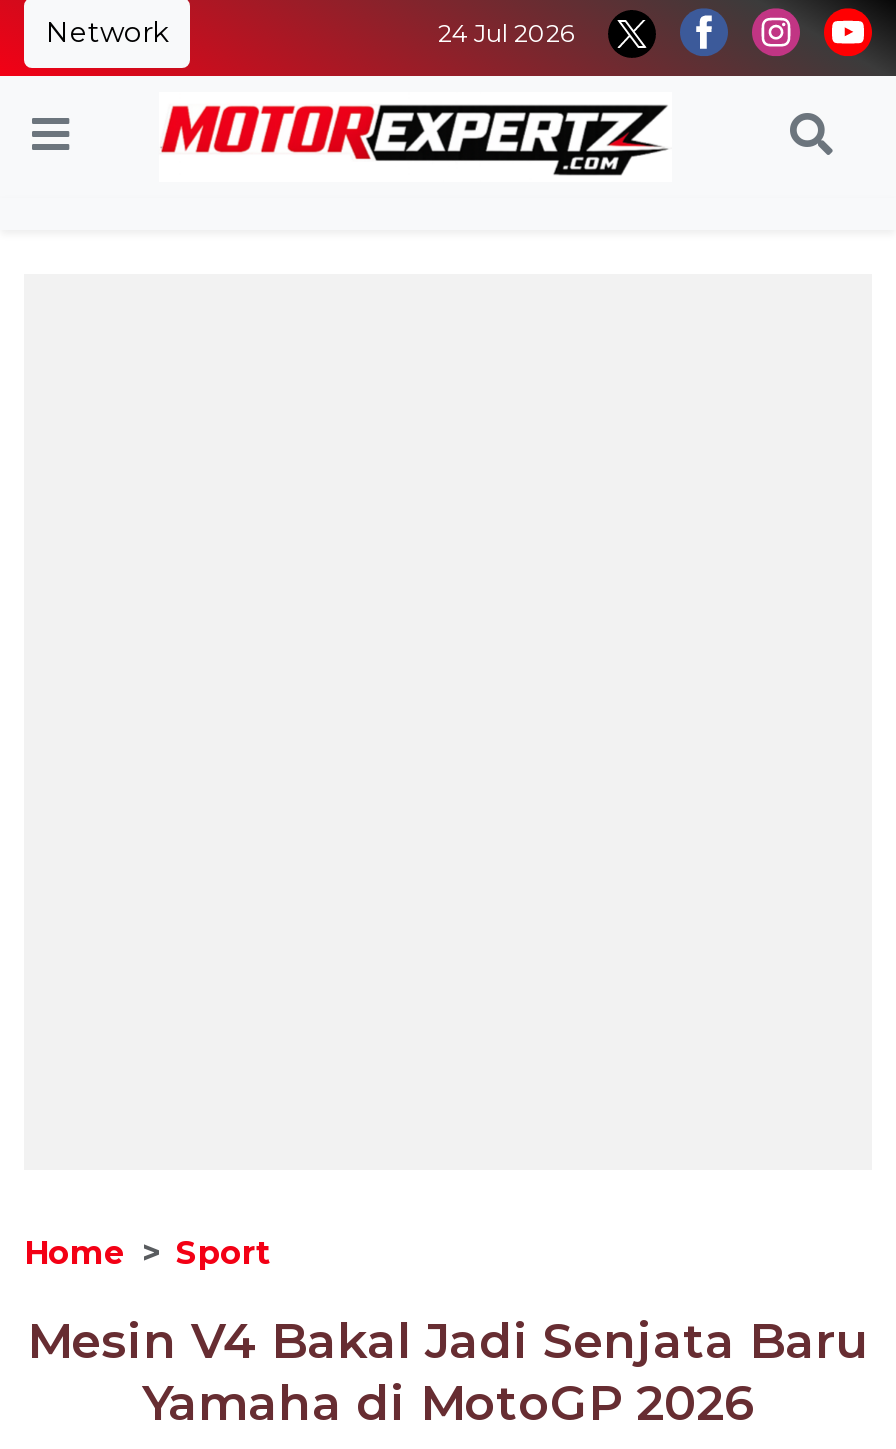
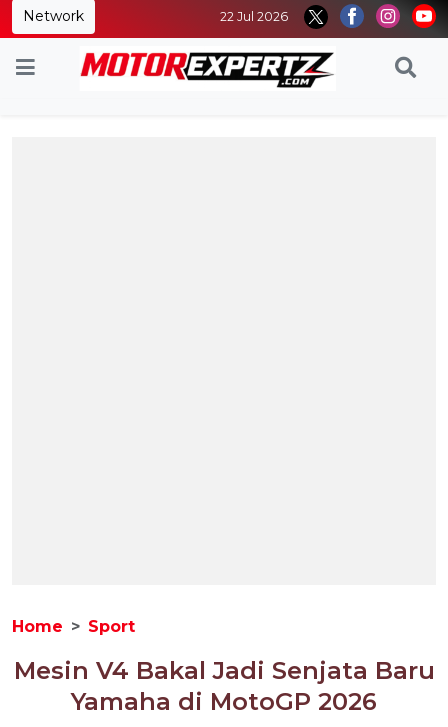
[438,18,576,48] 24 Jul 2026 -> [220,9,288,24] 22 Jul 2026

